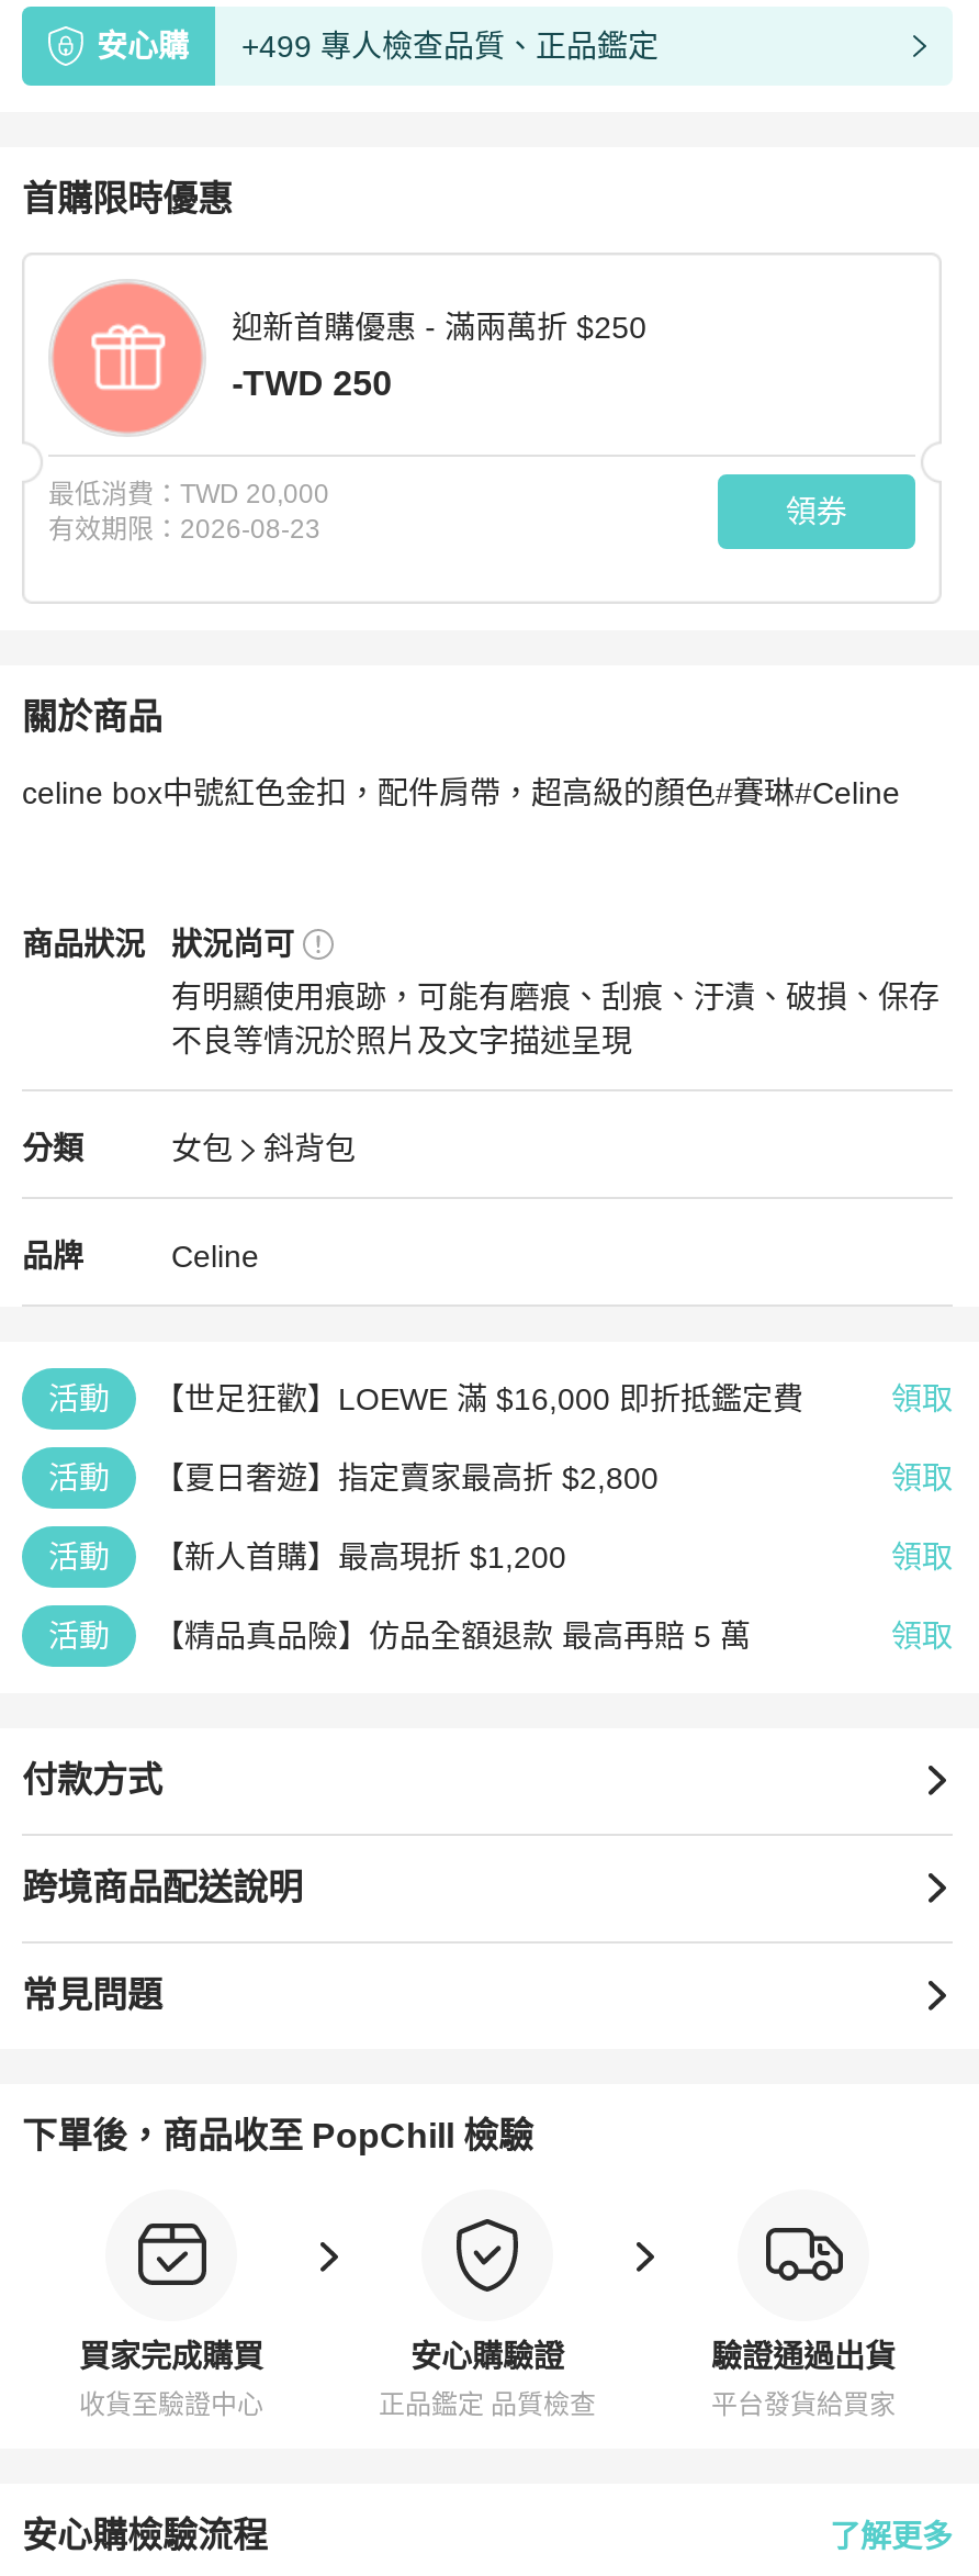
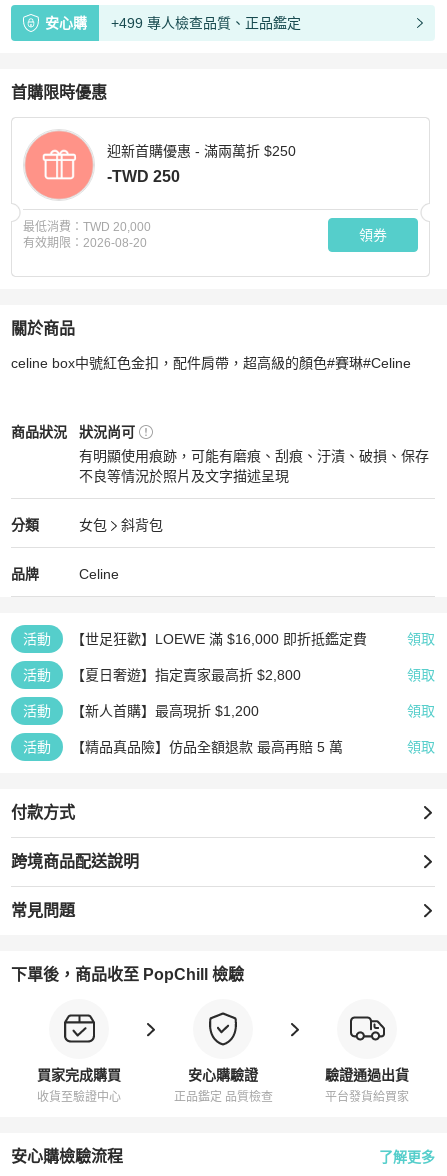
[48,513,320,544] 有效期限：2026-08-23 -> [23,236,147,250] 有效期限：2026-08-20

